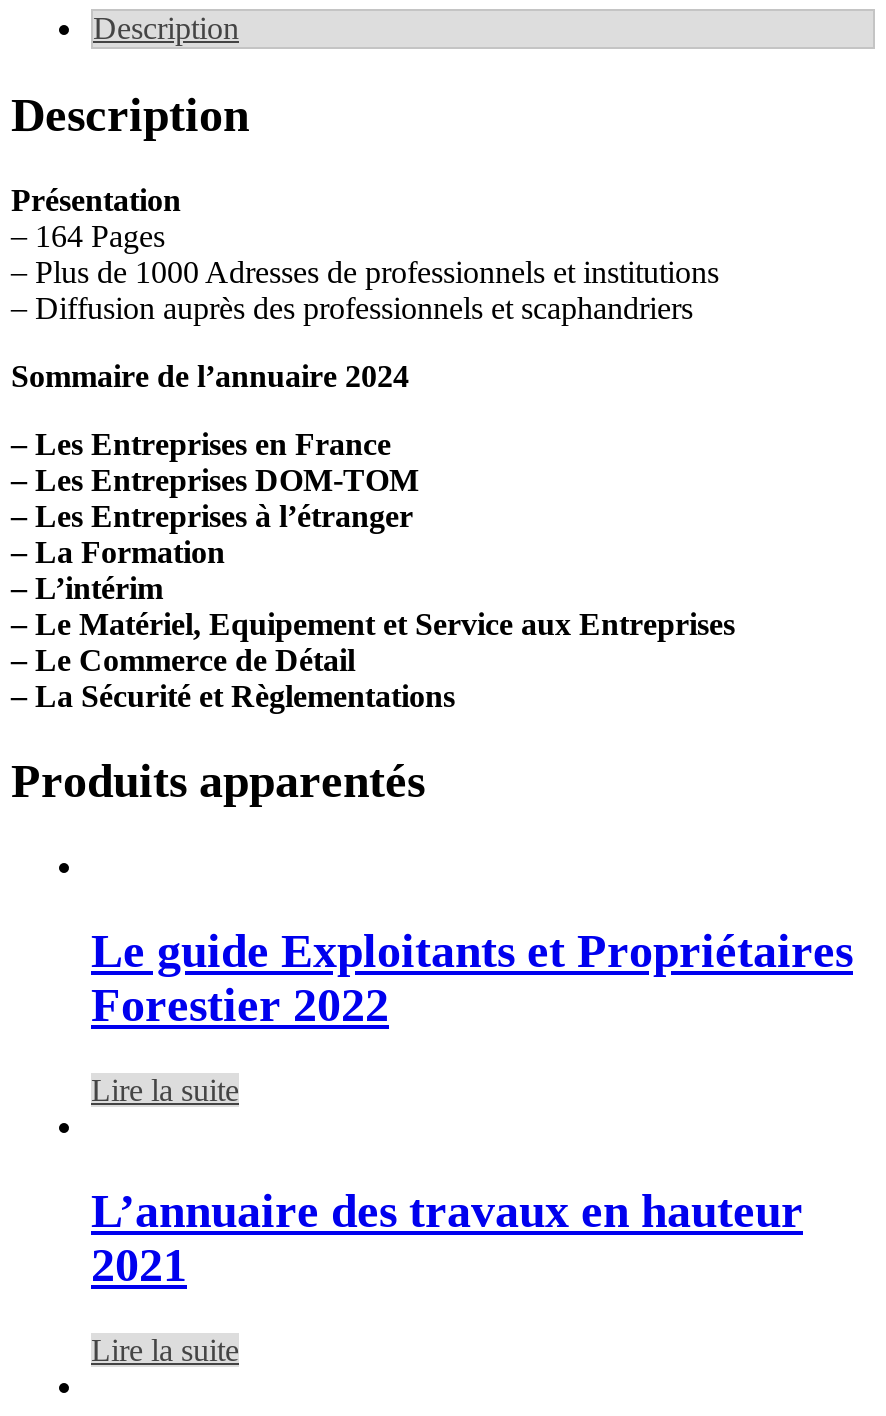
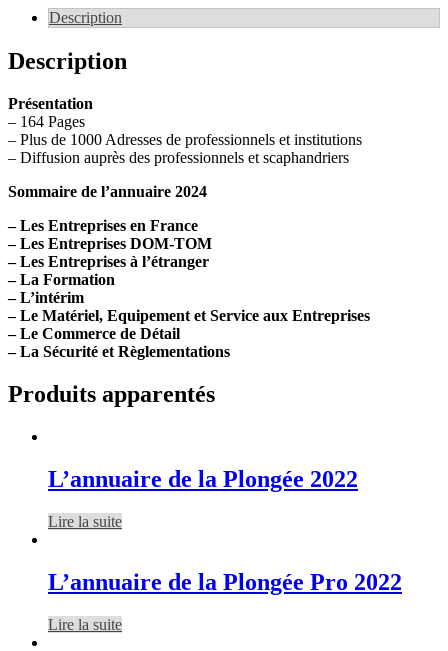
[91,925,853,1031] Le guide Exploitants et Propriétaires | Forestier 2022 -> [48,466,358,492] L’annuaire de la Plongée 2022
[91,1184,803,1290] L’annuaire des travaux en hauteur | 2021 -> [48,569,402,595] L’annuaire de la Plongée Pro 2022

